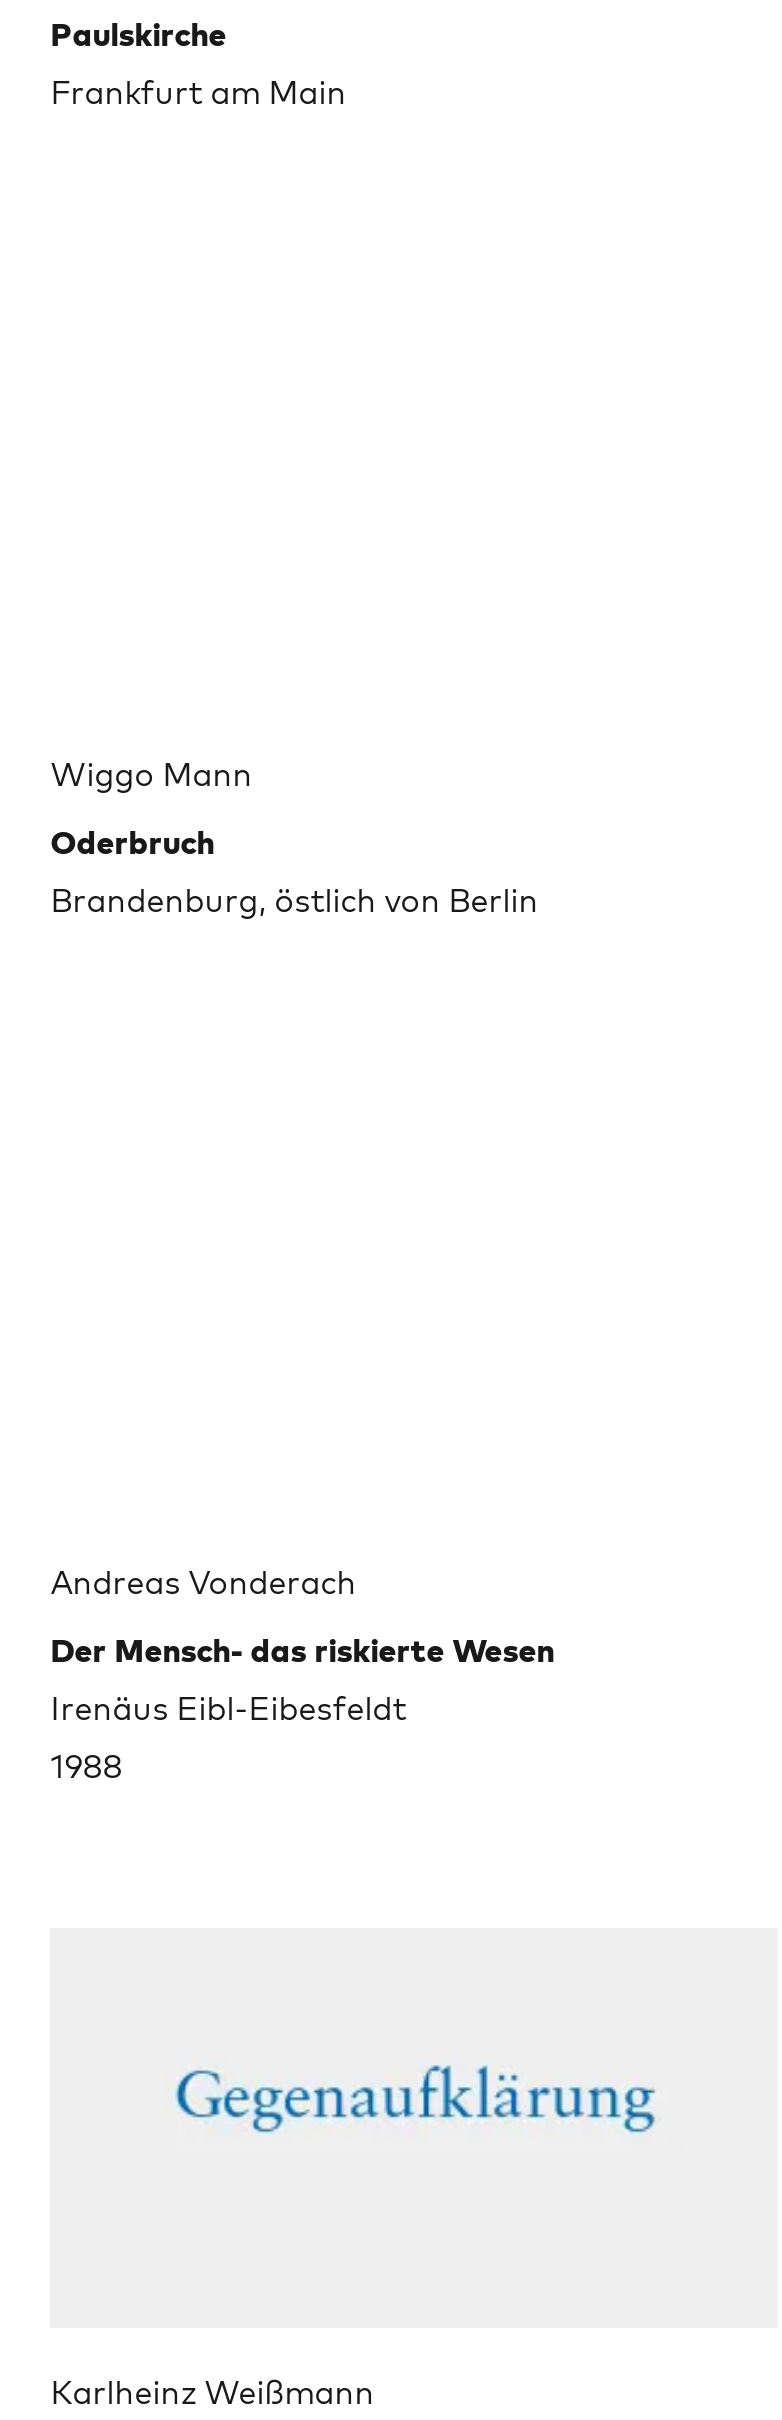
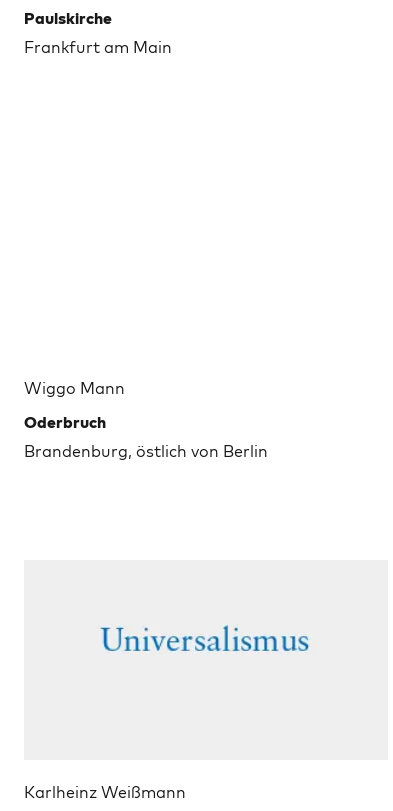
[50,1563,554,1787] Andreas Vonderach | Der Mensch- das riskierte Wesen | Irenäus Eibl-Eibesfeldt | 1988 -> none
[172,2056,658,2136] [image] -> [86,624,327,664] [image]

